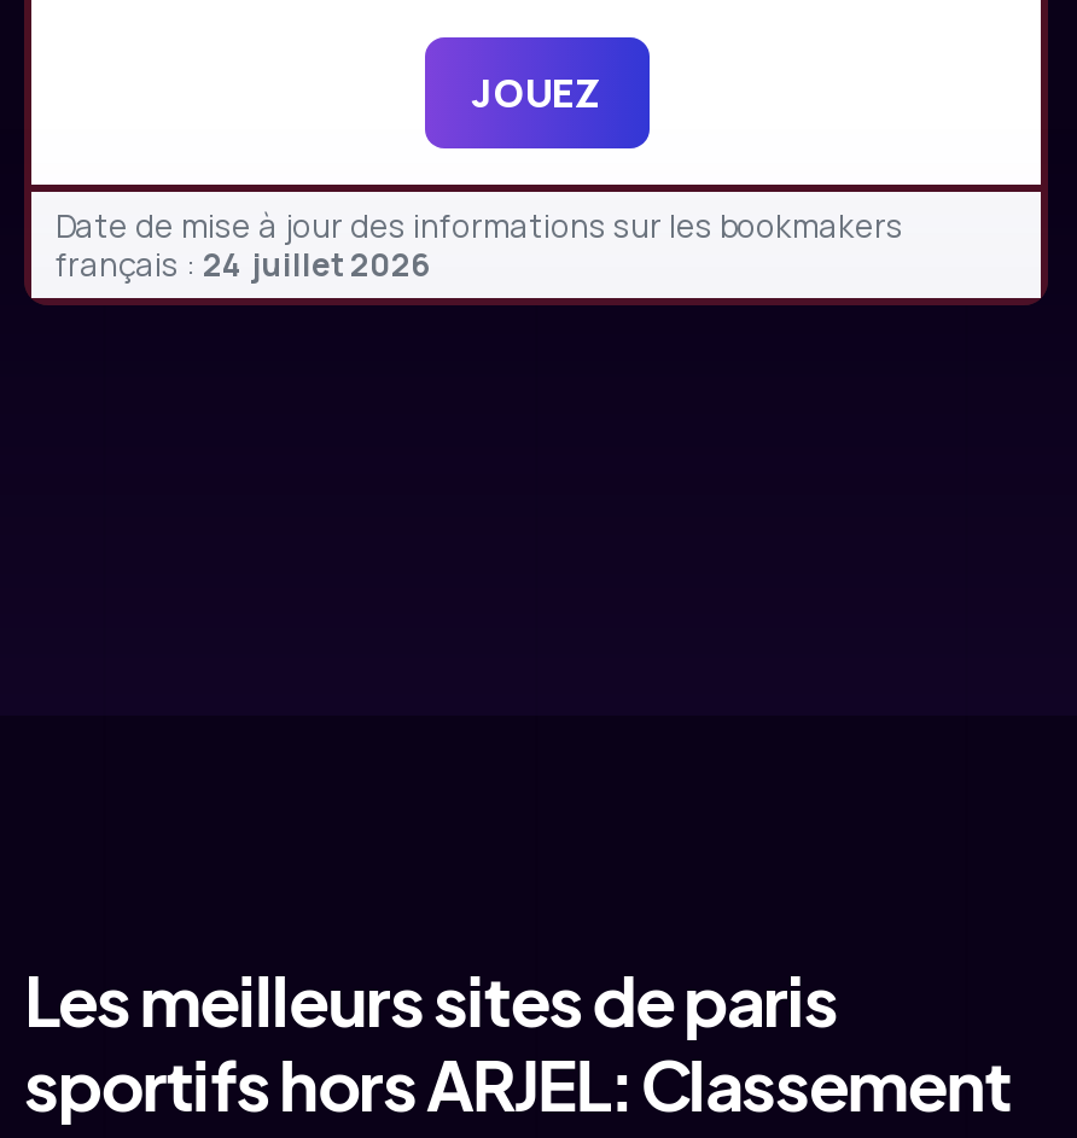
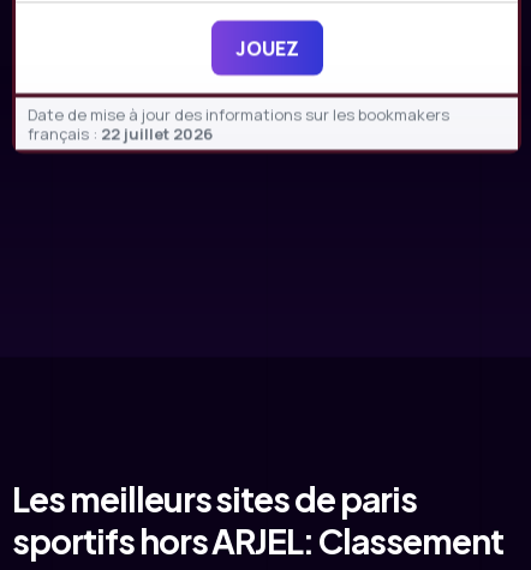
[56,243,430,286] français : 24 juillet 2026 -> [28,122,213,144] français : 22 juillet 2026

